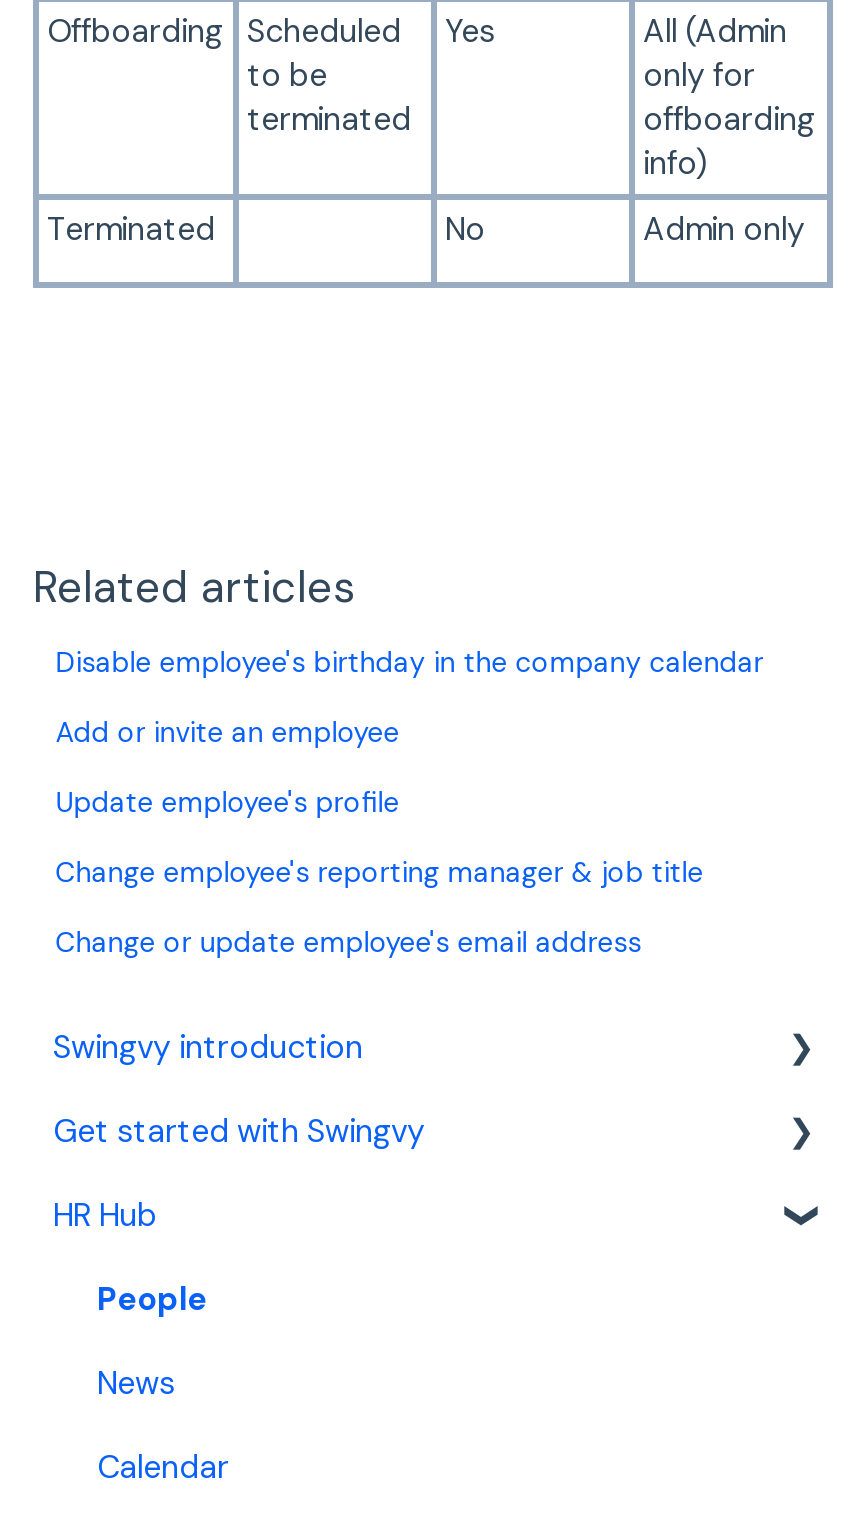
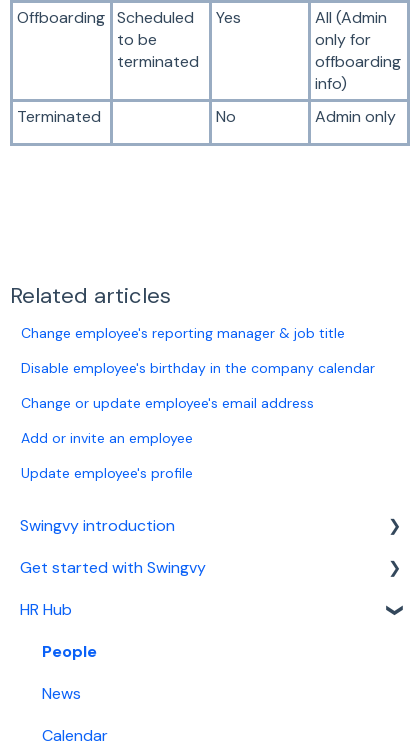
moved [55,643,763,679] -> [21,359,375,377]: Disable employee's birthday in the company calendar
moved [55,713,399,819] -> [21,429,193,482]: Add or invite an employee | Update employee's profile
moved [55,853,703,889] -> [21,324,345,342]: Change employee's reporting manager & job title
moved [55,923,641,959] -> [21,394,314,412]: Change or update employee's email address

